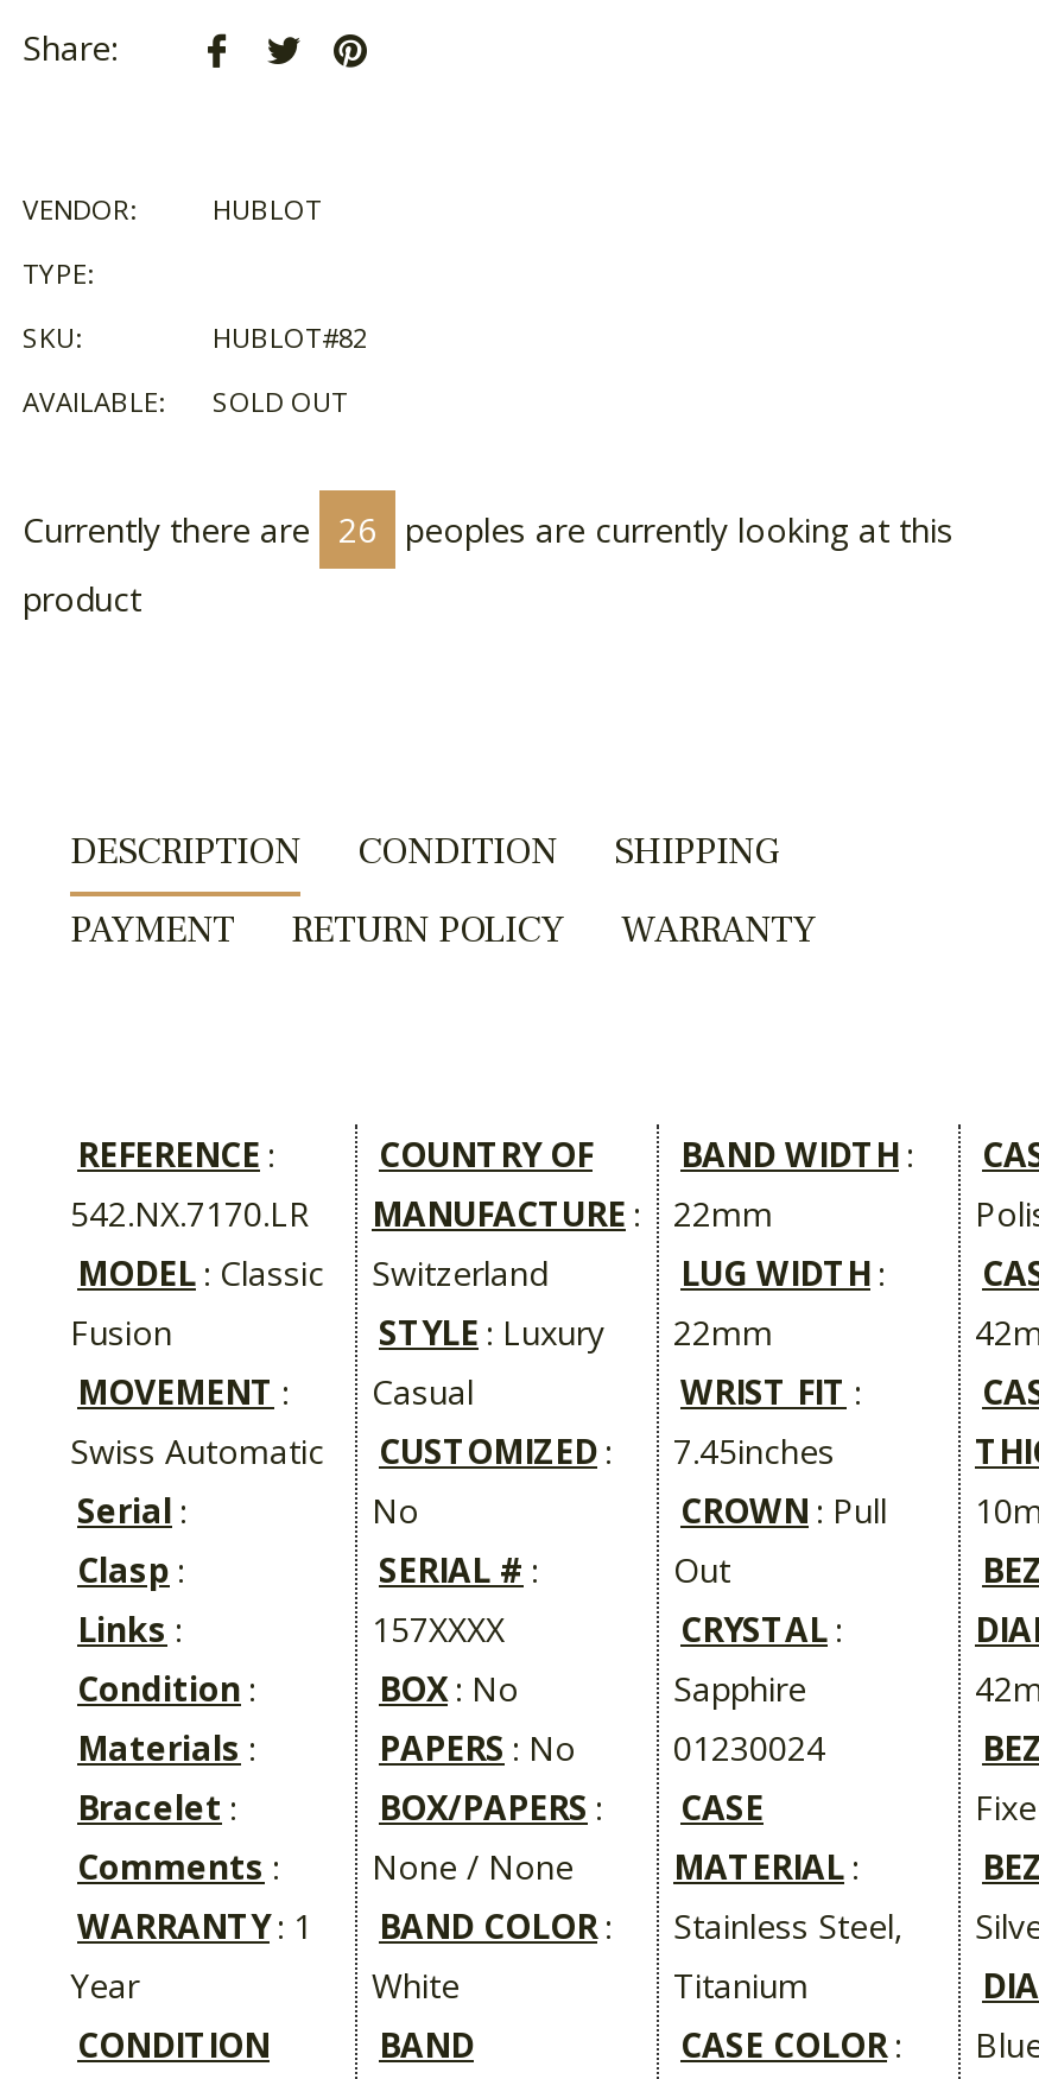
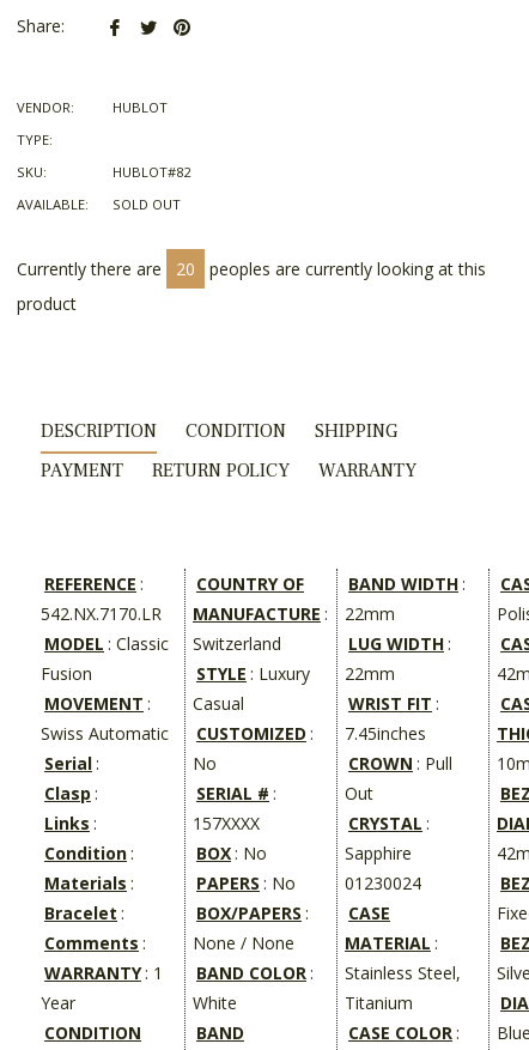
[23,507,954,552] Currently there are 26 peoples are currently looking at this -> [17,257,486,280] Currently there are 20 peoples are currently looking at this

